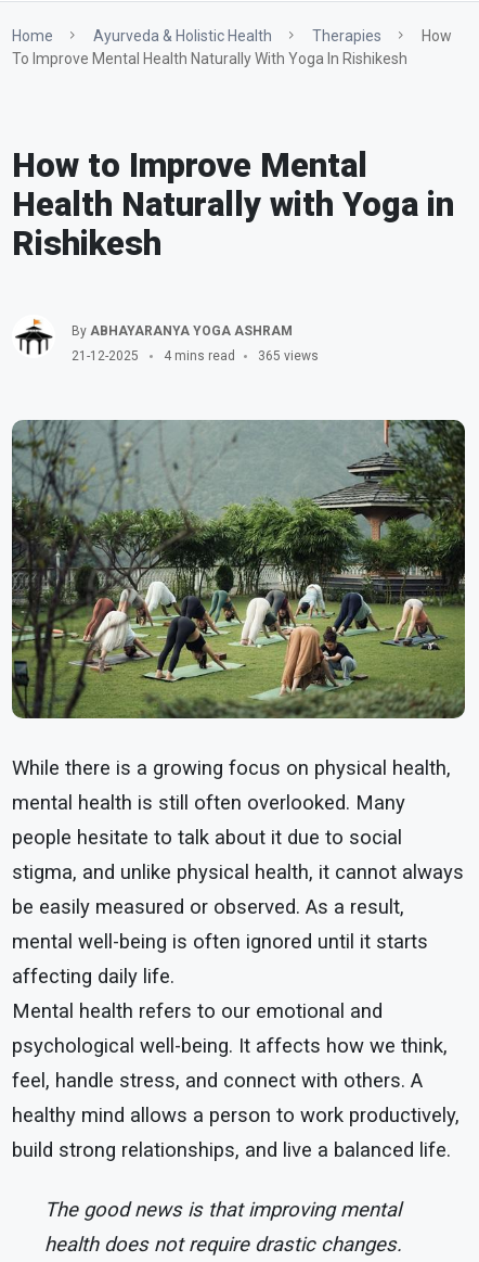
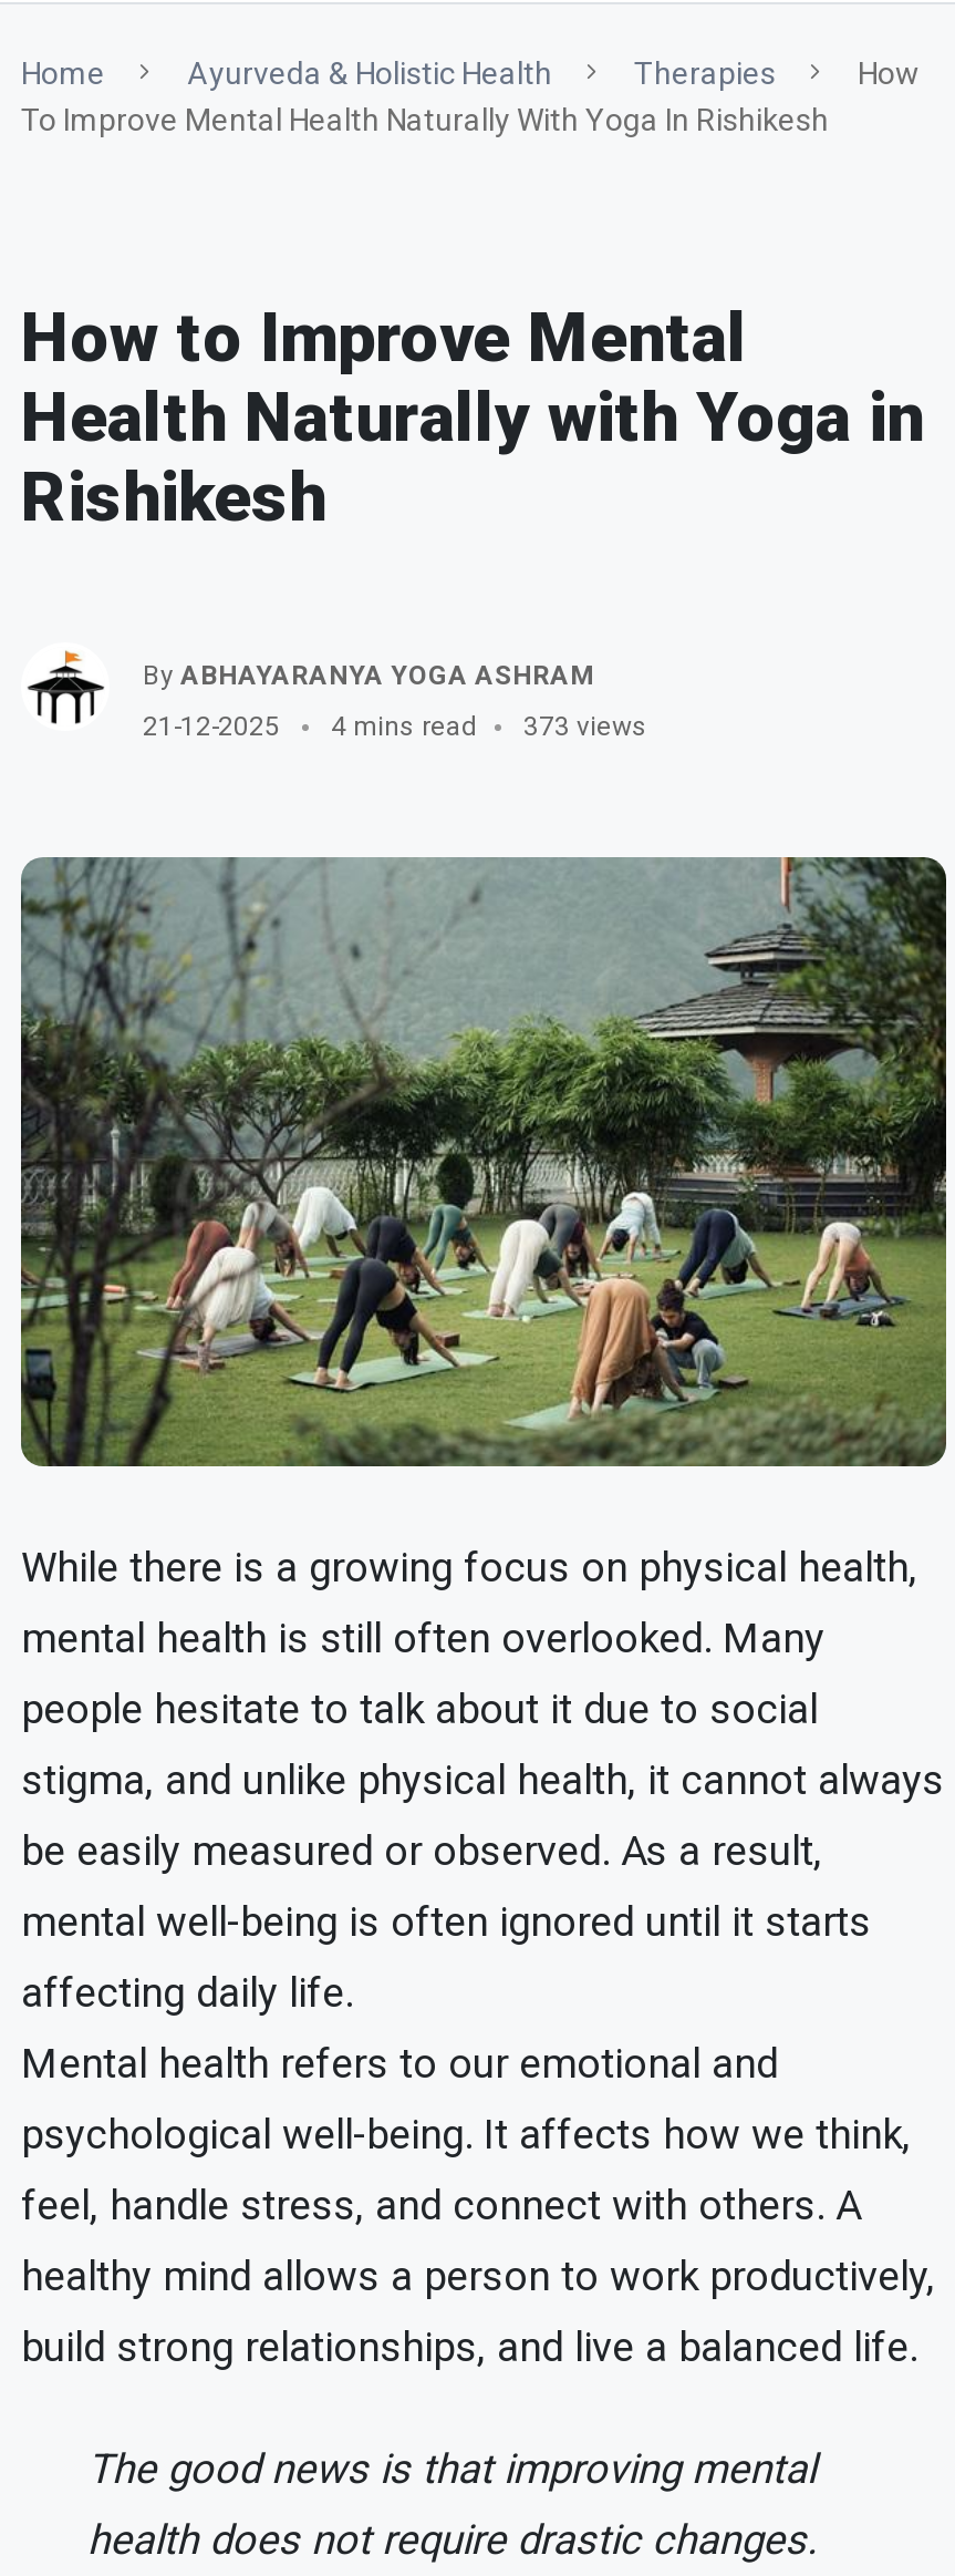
[72,348,319,364] 21-12-2025 4 mins read 365 views -> [143,711,647,742] 21-12-2025 4 mins read 373 views

